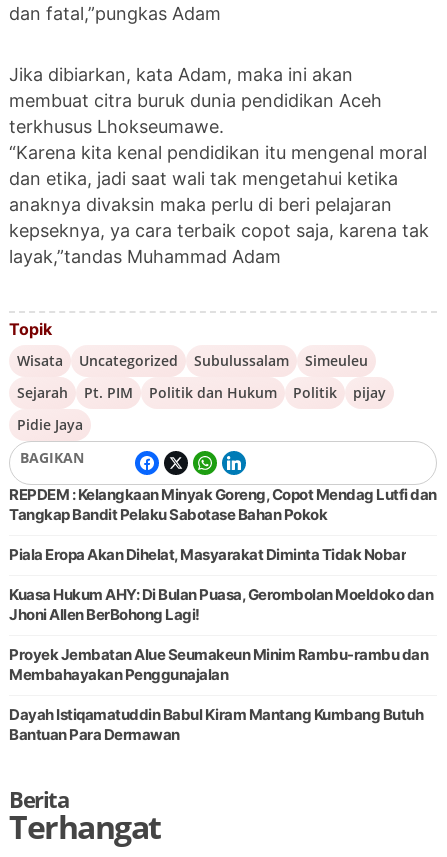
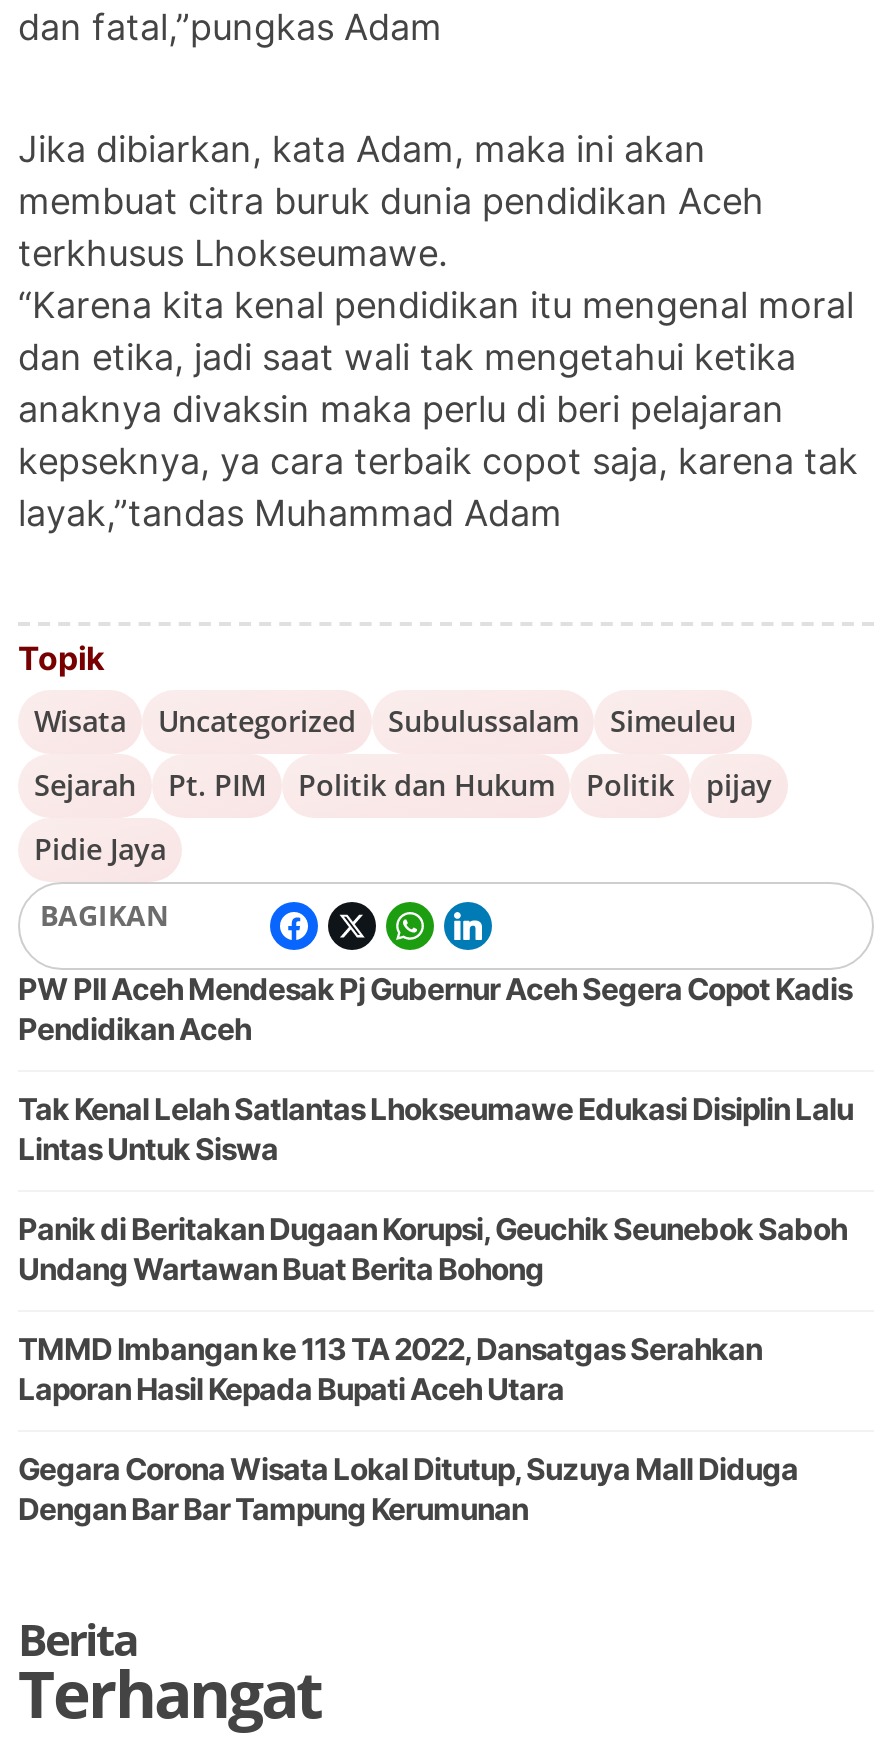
[9,485,436,524] REPDEM : Kelangkaan Minyak Goreng, Copot Mendag Lutfi dan | Tangkap Bandit Pelaku Sabotase Bahan Pokok -> [18,970,852,1048] PW PII Aceh Mendesak Pj Gubernur Aceh Segera Copot Kadis | Pendidikan Aceh
[9,545,406,564] Piala Eropa Akan Dihelat, Masyarakat Diminta Tidak Nobar -> [18,1090,853,1168] Tak Kenal Lelah Satlantas Lhokseumawe Edukasi Disiplin Lalu | Lintas Untuk Siswa
[9,585,433,624] Kuasa Hukum AHY: Di Bulan Puasa, Gerombolan Moeldoko dan | Jhoni Allen BerBohong Lagi! -> [18,1210,847,1288] Panik di Beritakan Dugaan Korupsi, Geuchik Seunebok Saboh | Undang Wartawan Buat Berita Bohong
[9,645,428,684] Proyek Jembatan Alue Seumakeun Minim Rambu-rambu dan | Membahayakan Penggunajalan -> [18,1330,762,1408] TMMD Imbangan ke 113 TA 2022, Dansatgas Serahkan | Laporan Hasil Kepada Bupati Aceh Utara
[9,705,423,744] Dayah Istiqamatuddin Babul Kiram Mantang Kumbang Butuh | Bantuan Para Dermawan -> [18,1450,798,1528] Gegara Corona Wisata Lokal Ditutup, Suzuya Mall Diduga | Dengan Bar Bar Tampung Kerumunan

